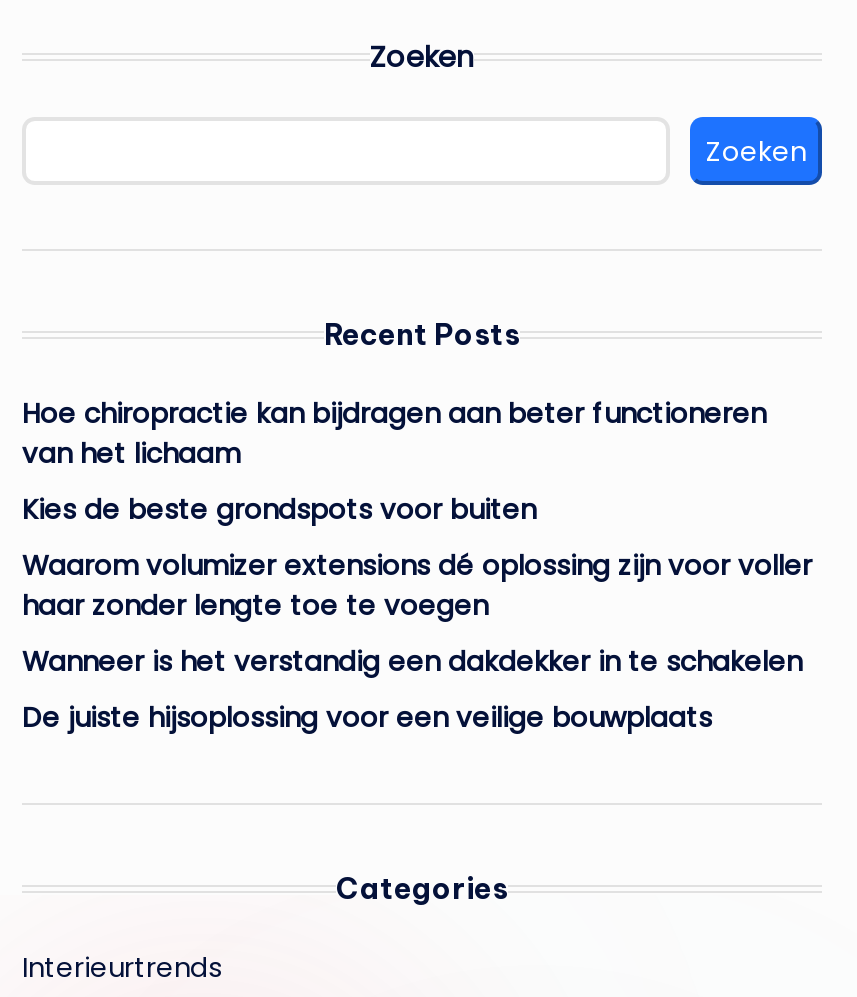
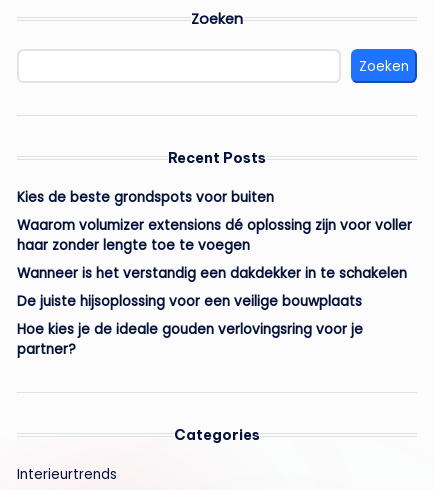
[22,395,766,473] Hoe chiropractie kan bijdragen aan beter functioneren | van het lichaam -> none
moved [22,491,812,737] -> [17,188,412,311]: Kies de beste grondspots voor buiten | Waarom volumizer extensions dé oplossing zijn voor voller | haar zonder lengte toe te voegen | Wanneer is het verstandig een dakdekker in te schakelen | De juiste hijsoplossing voor een veilige bouwplaats
none -> [17,320,363,359] Hoe kies je de ideale gouden verlovingsring voor je | partner?

